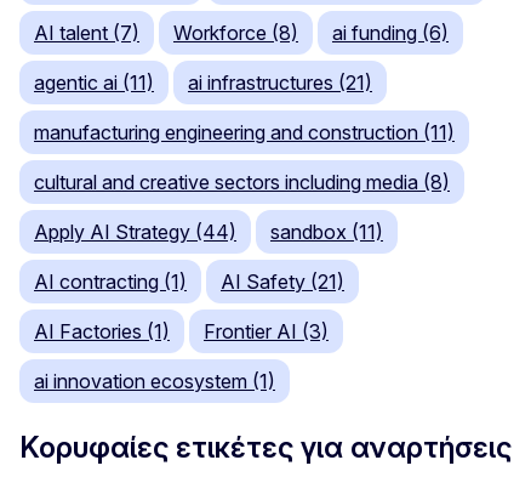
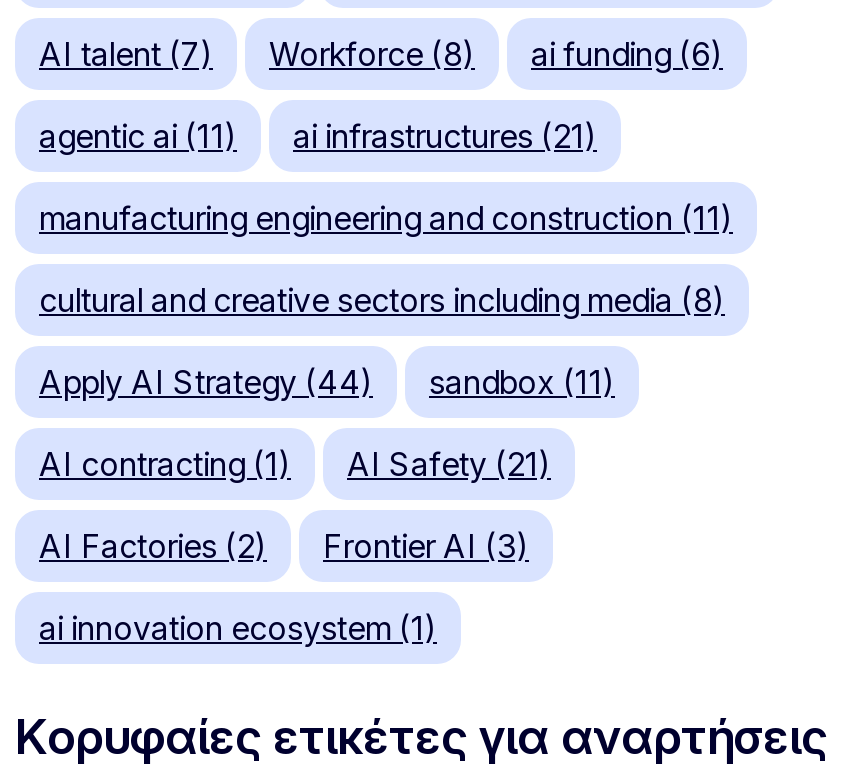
[34,319,329,343] AI Factories (1) Frontier AI (3) -> [39,525,529,565] AI Factories (2) Frontier AI (3)

